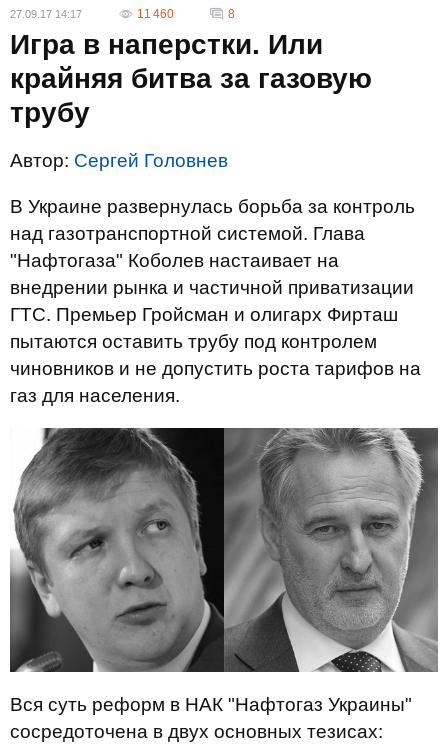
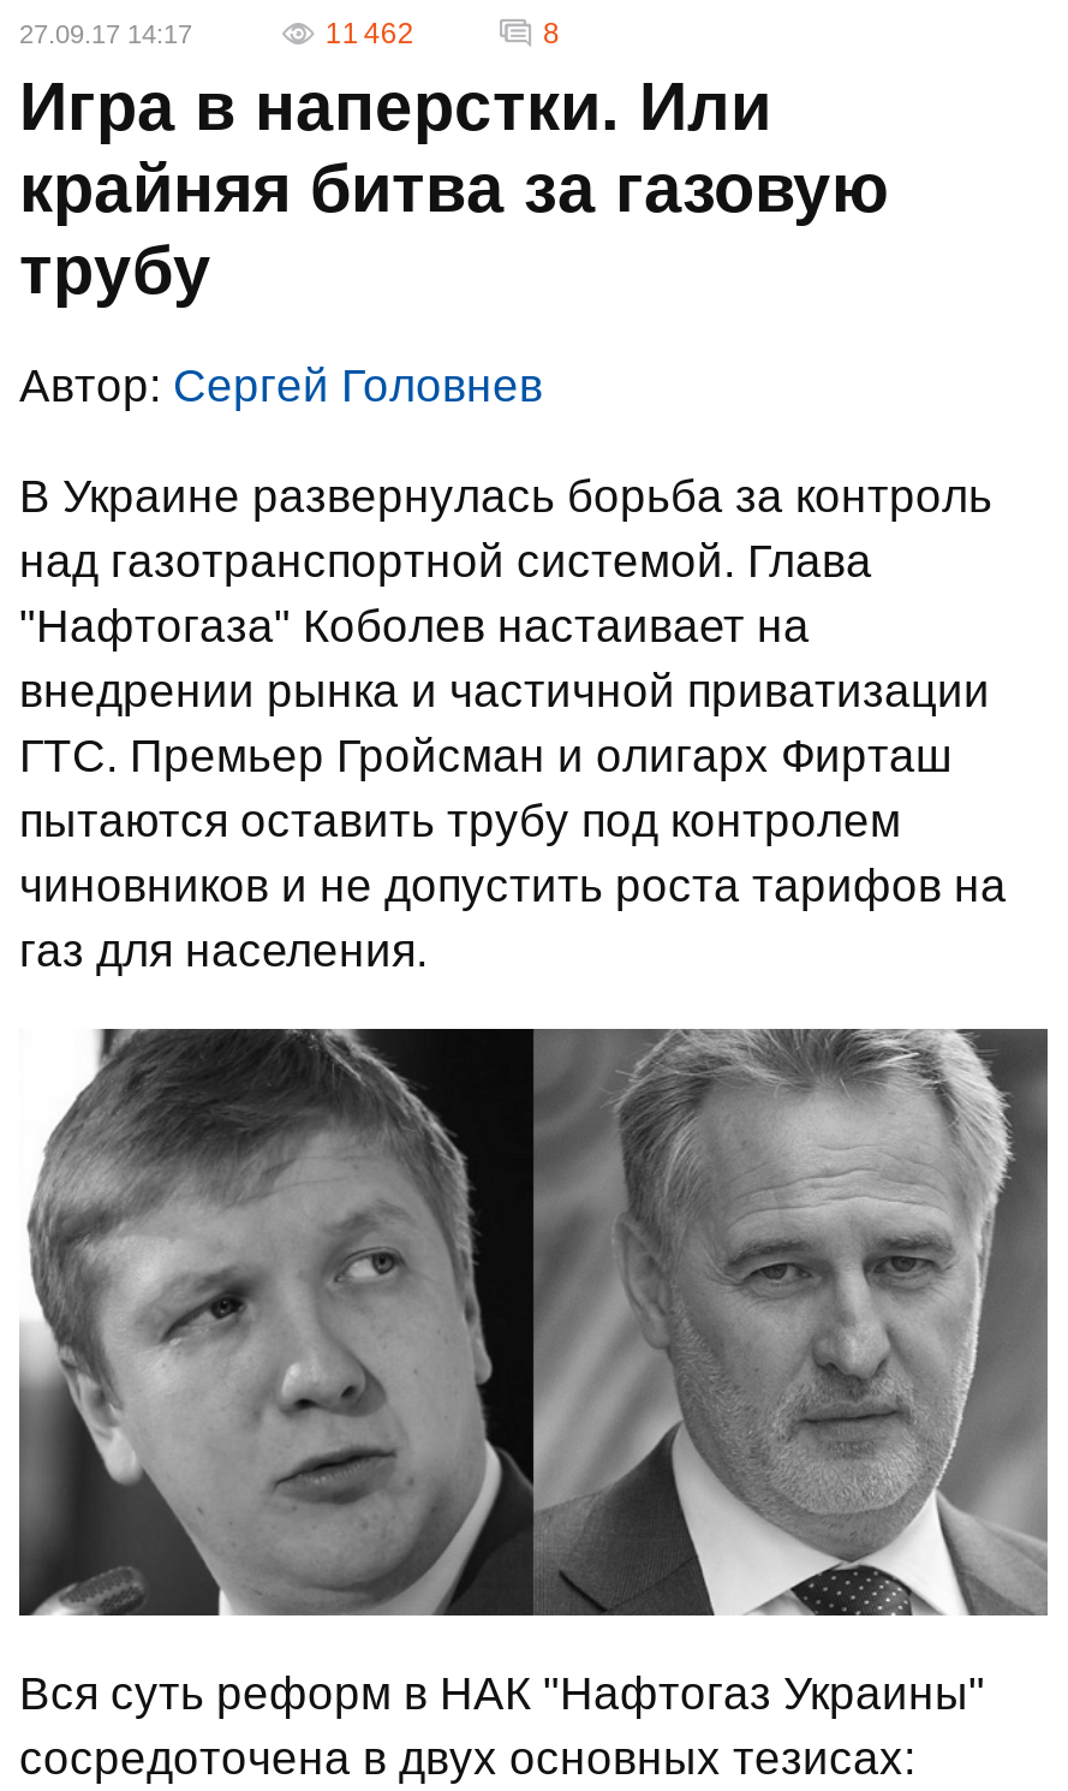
[137,7,174,21] 11 460 -> [325,16,414,50] 11 462

